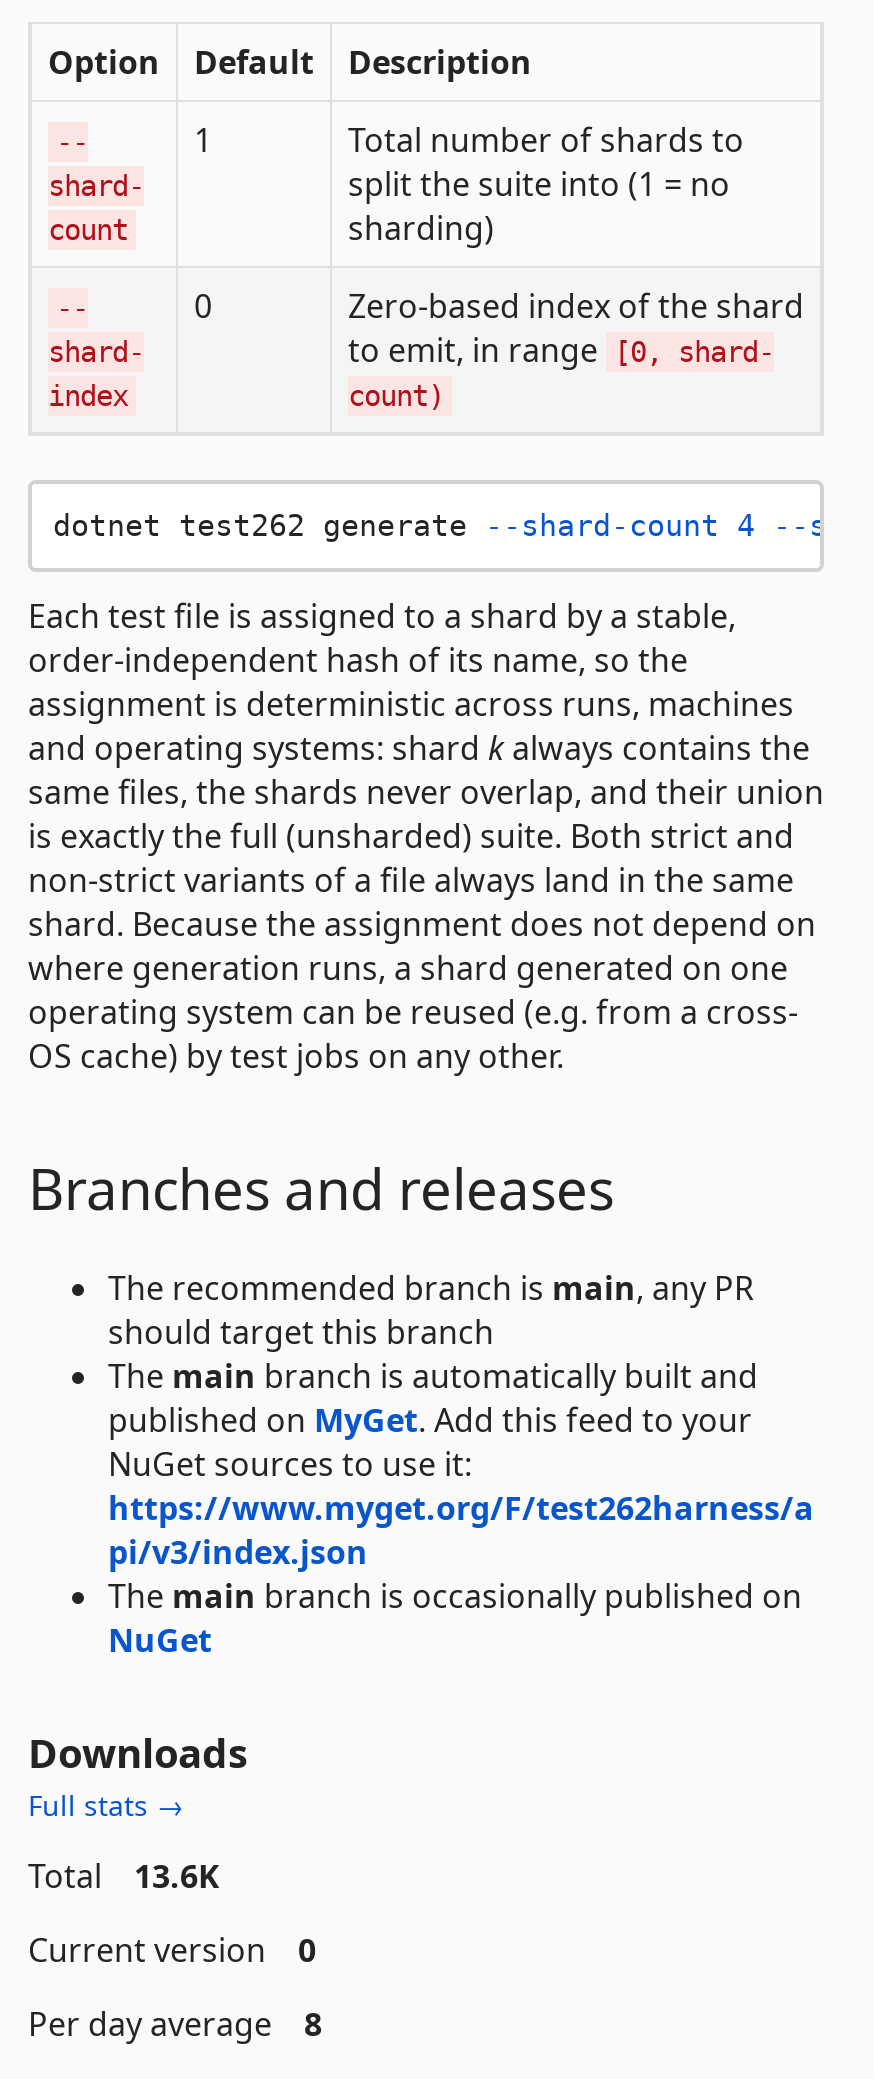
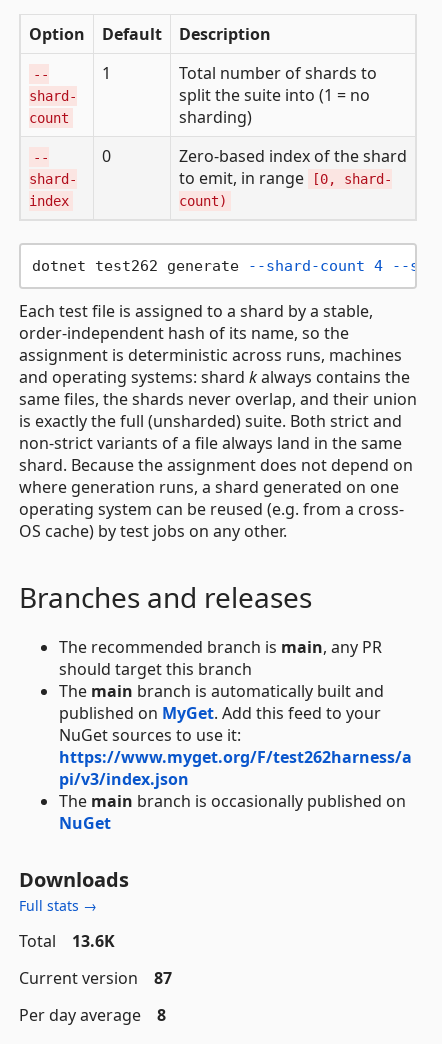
[28,1928,316,1972] Current version 0 -> [19,967,172,989] Current version 87

